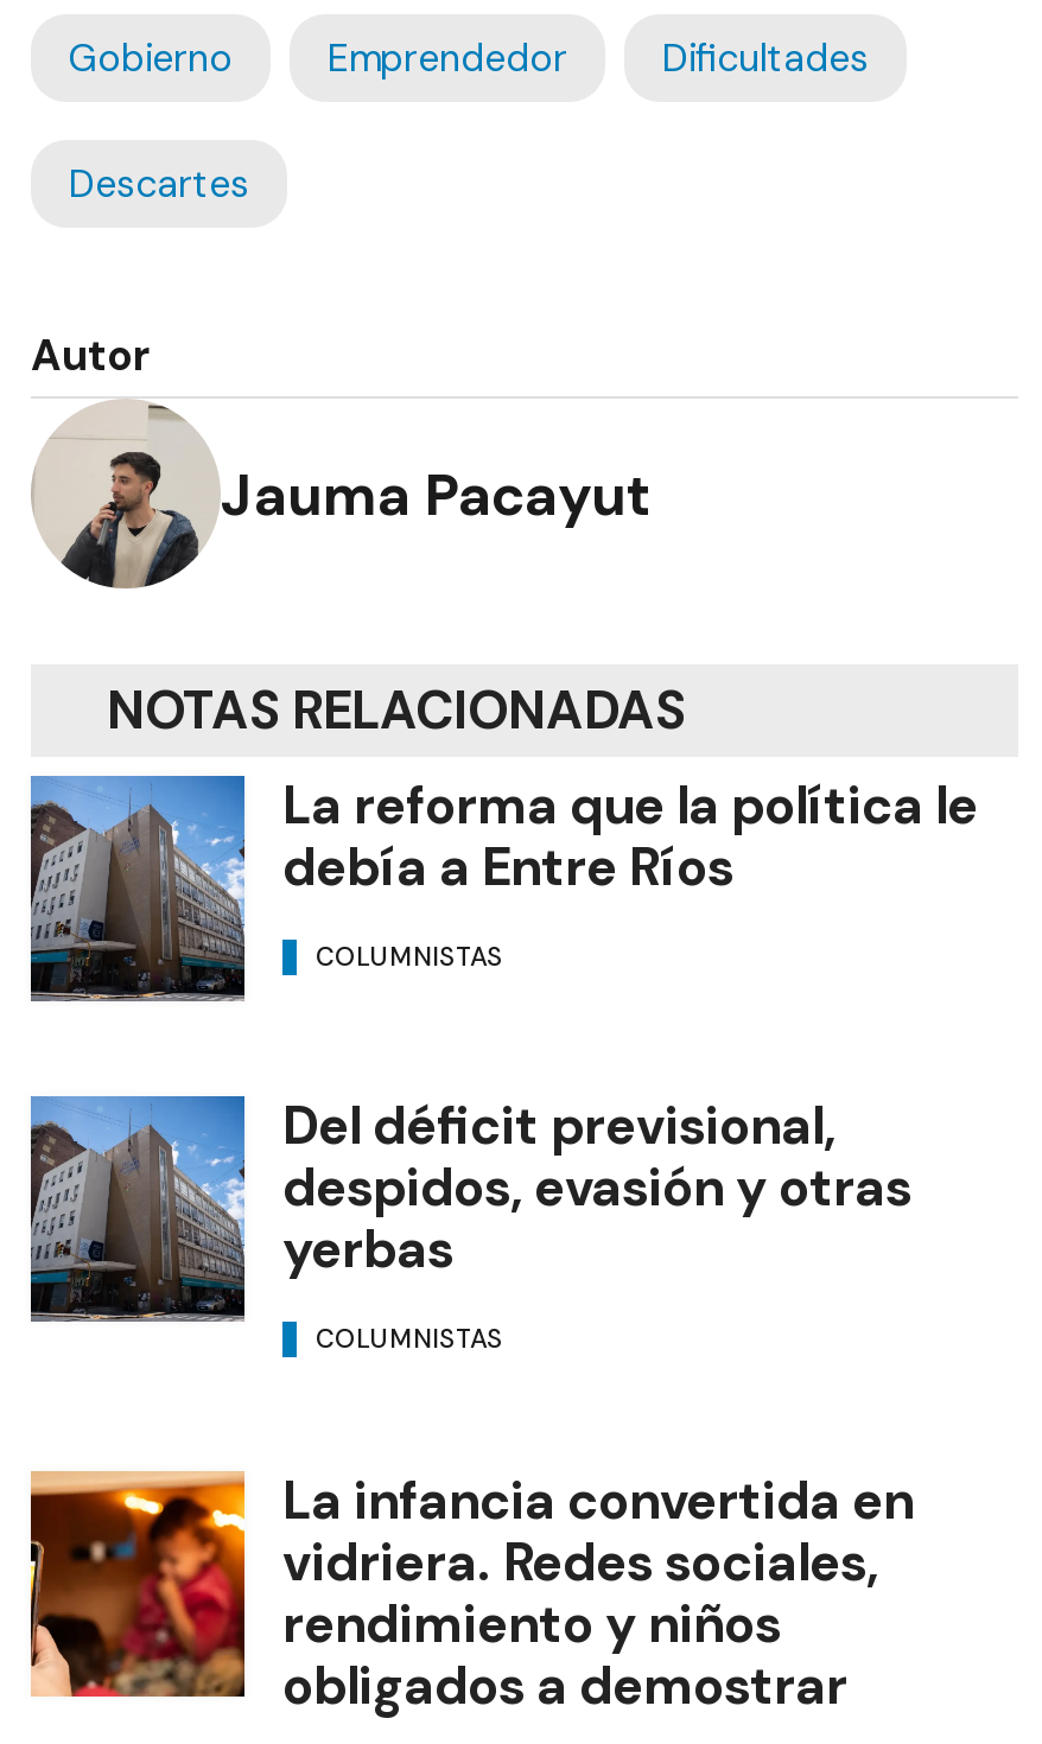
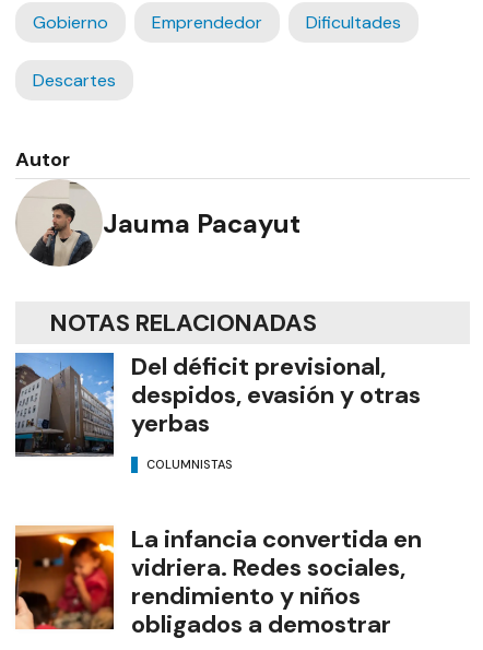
[282,772,978,973] La reforma que la política le | debía a Entre Ríos | COLUMNISTAS -> none

